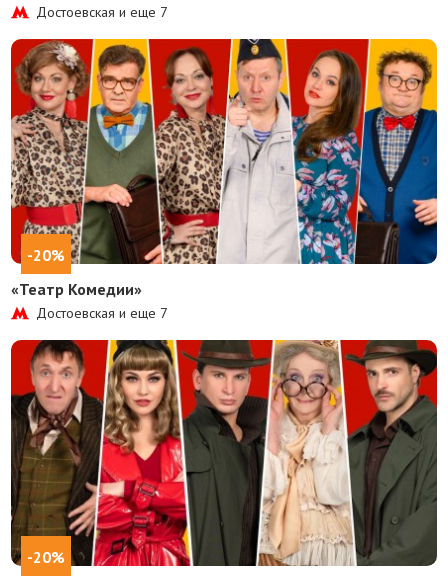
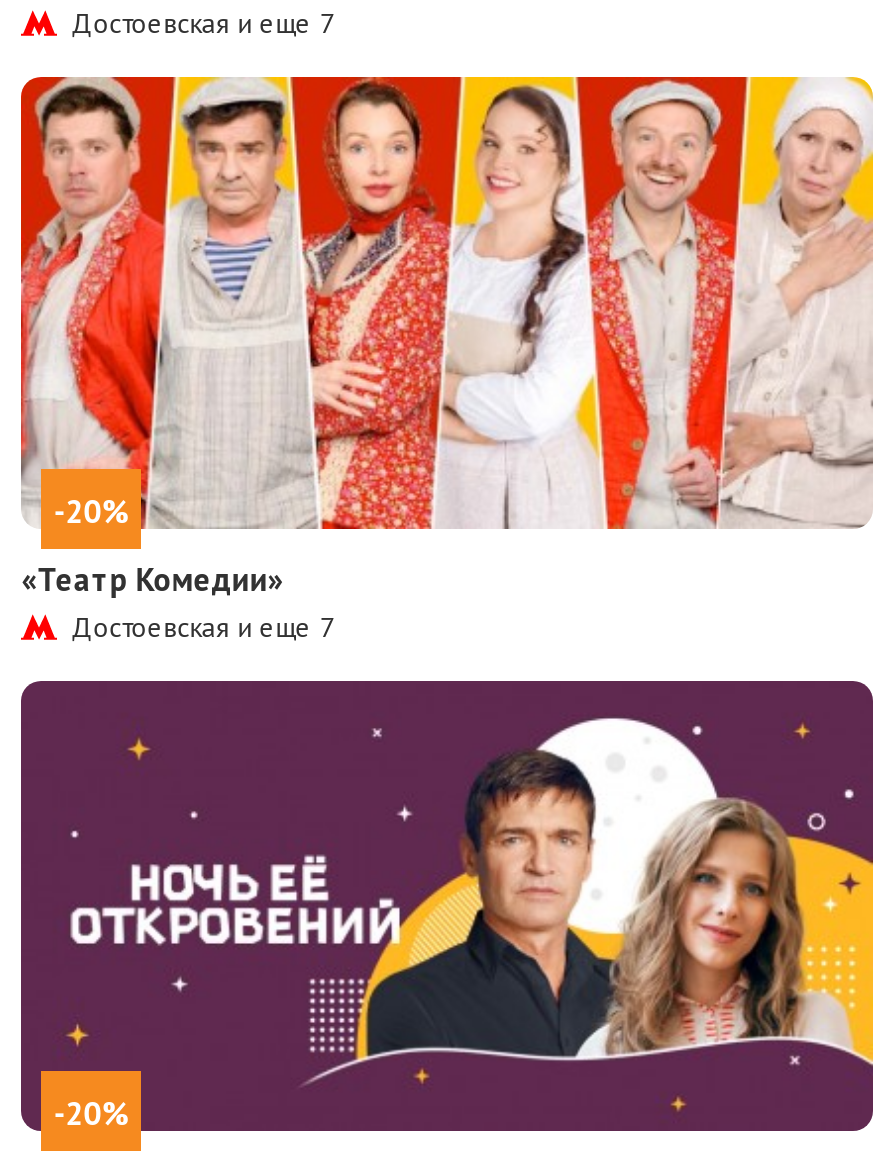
[10,38,438,265] [image] -> [19,74,875,530] [image]
[10,339,438,567] [image] -> [19,678,875,1132] [image]

